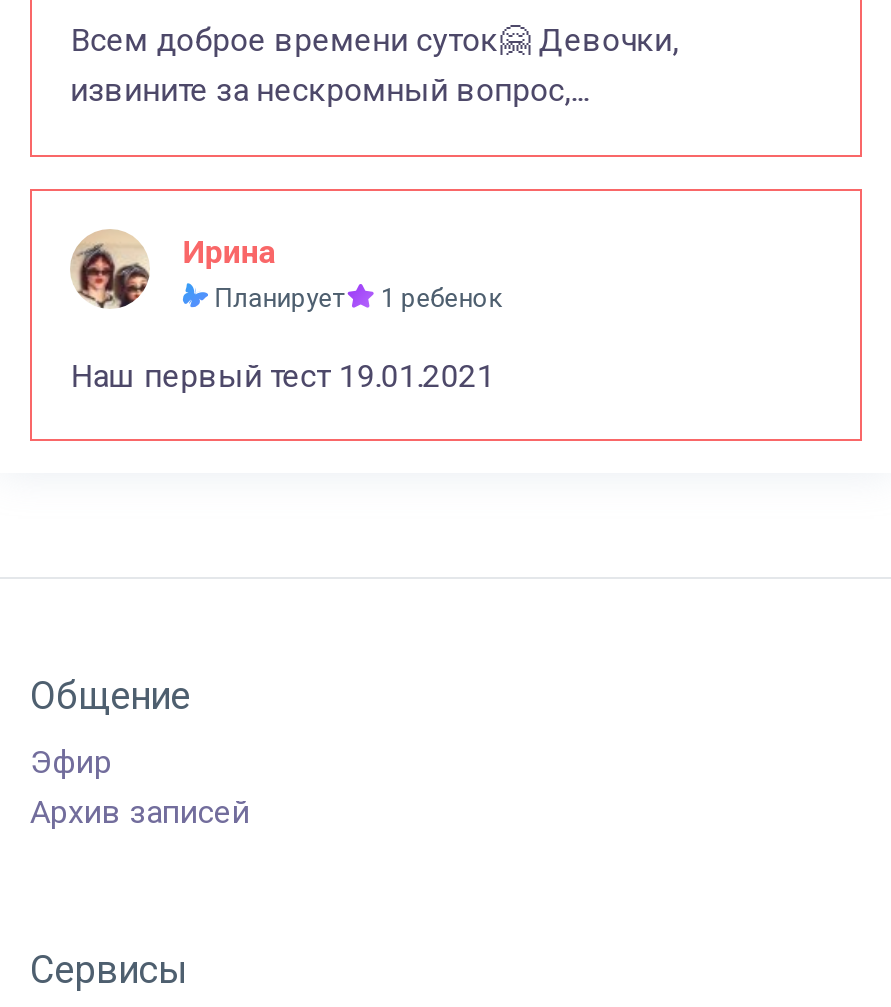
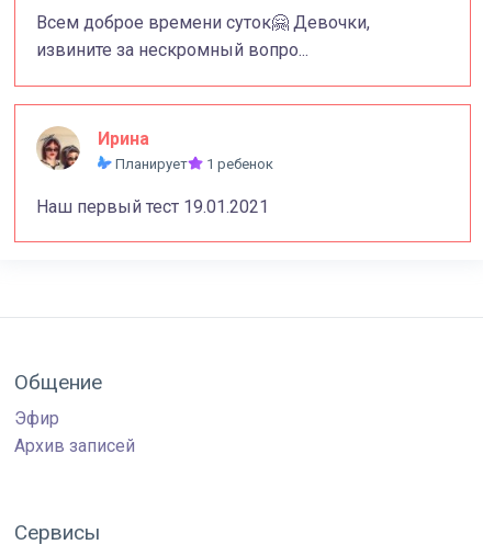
[70,72,588,110] извините за нескромный вопрос,... -> [36,40,309,61] извините за нескромный вопро...

